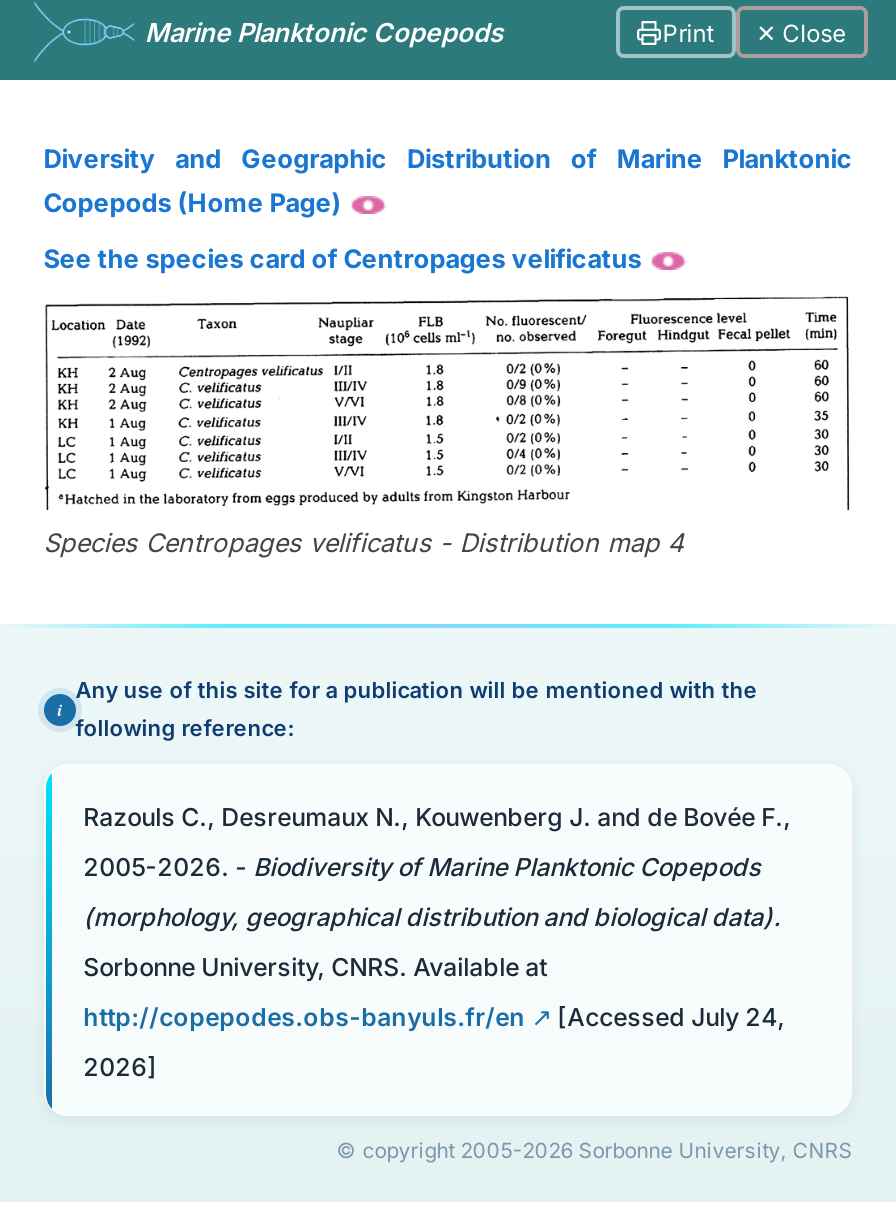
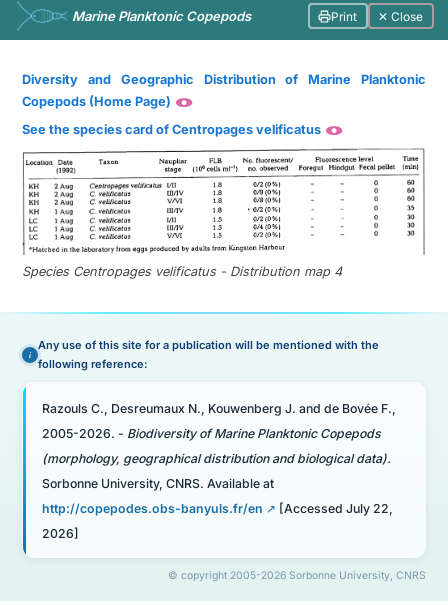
[551,1003,785,1033] [Accessed July 24, -> [276,502,393,517] [Accessed July 22,

